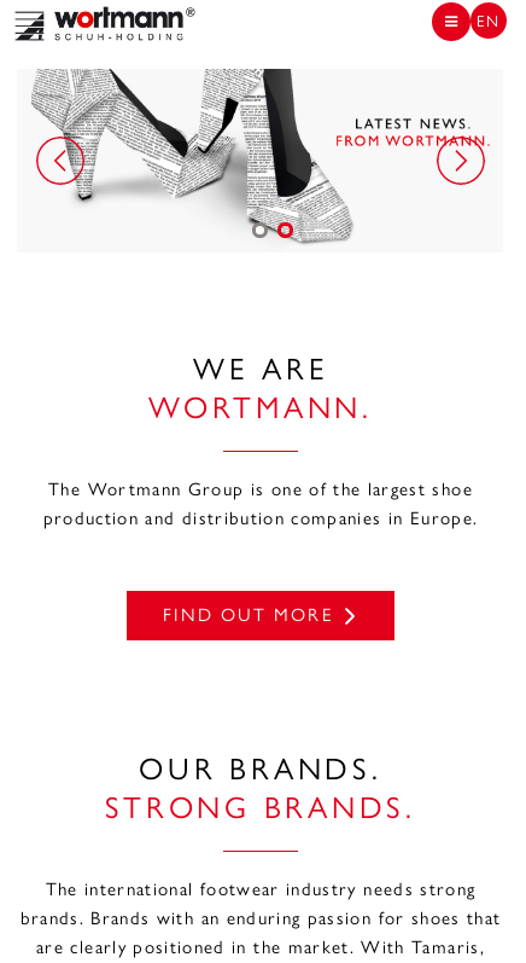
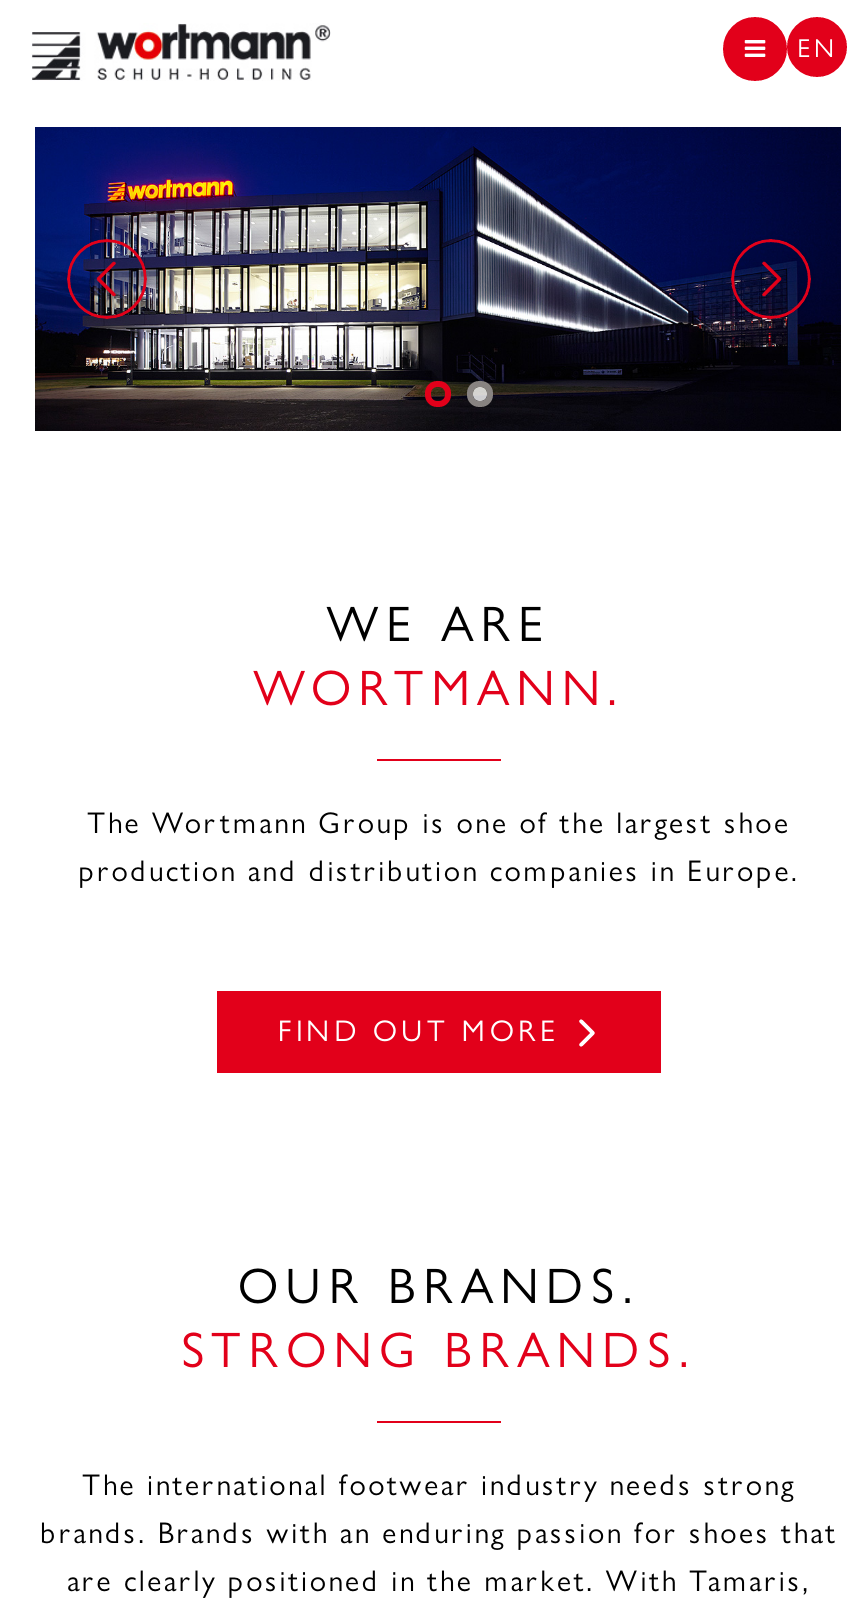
[17,69,503,253] [image] -> [33,125,843,433] [image]

